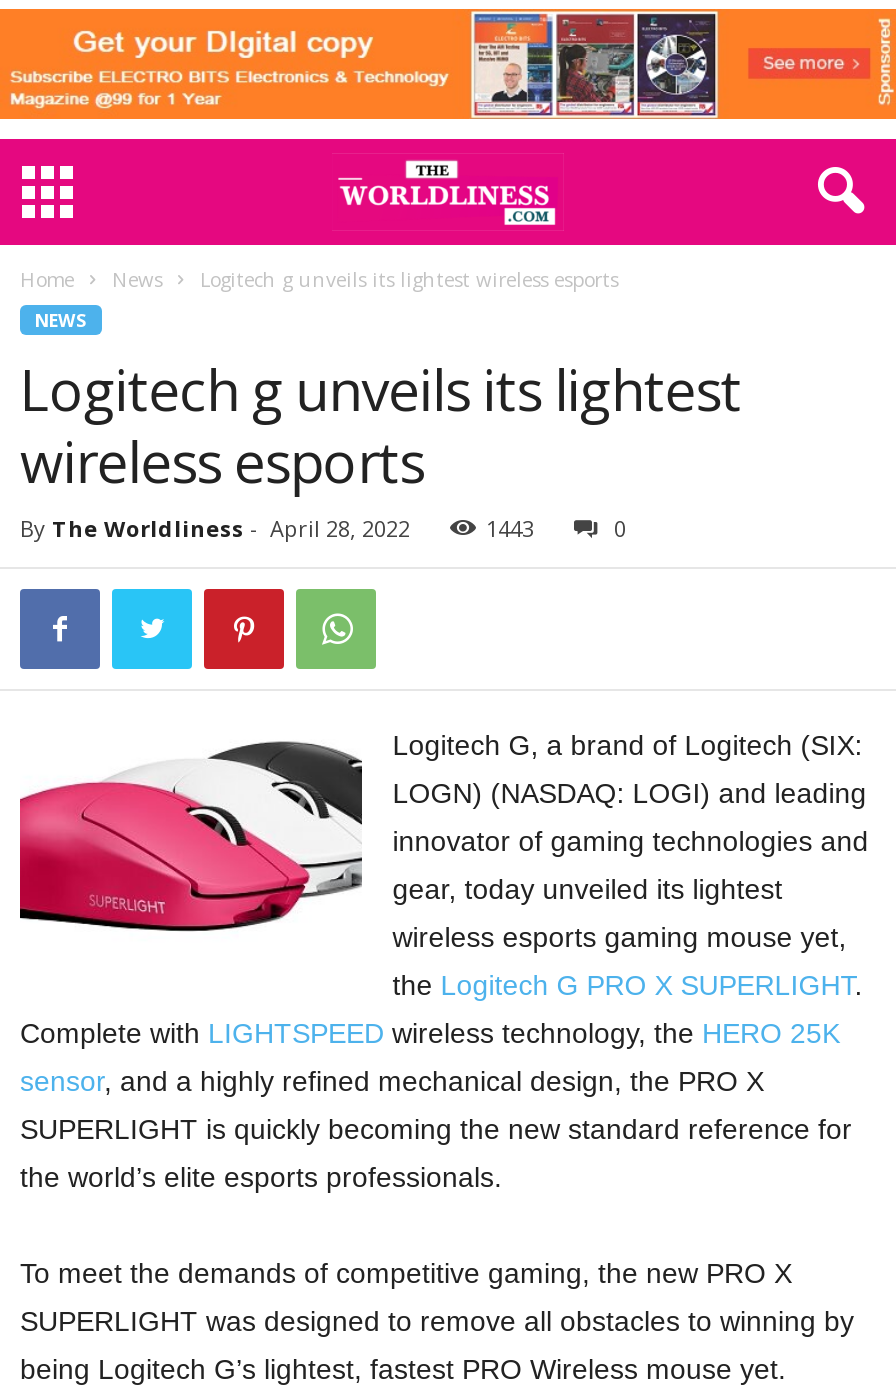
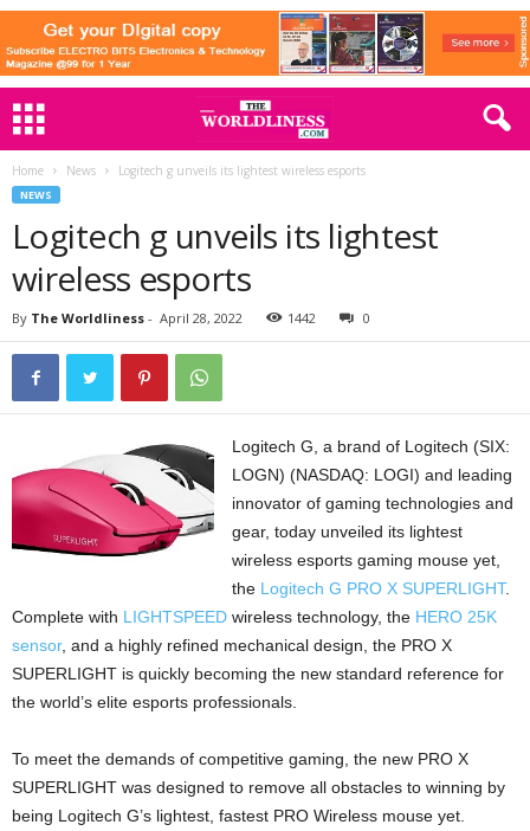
[486,513,534,543] 1443 -> [287,309,316,327] 1442

